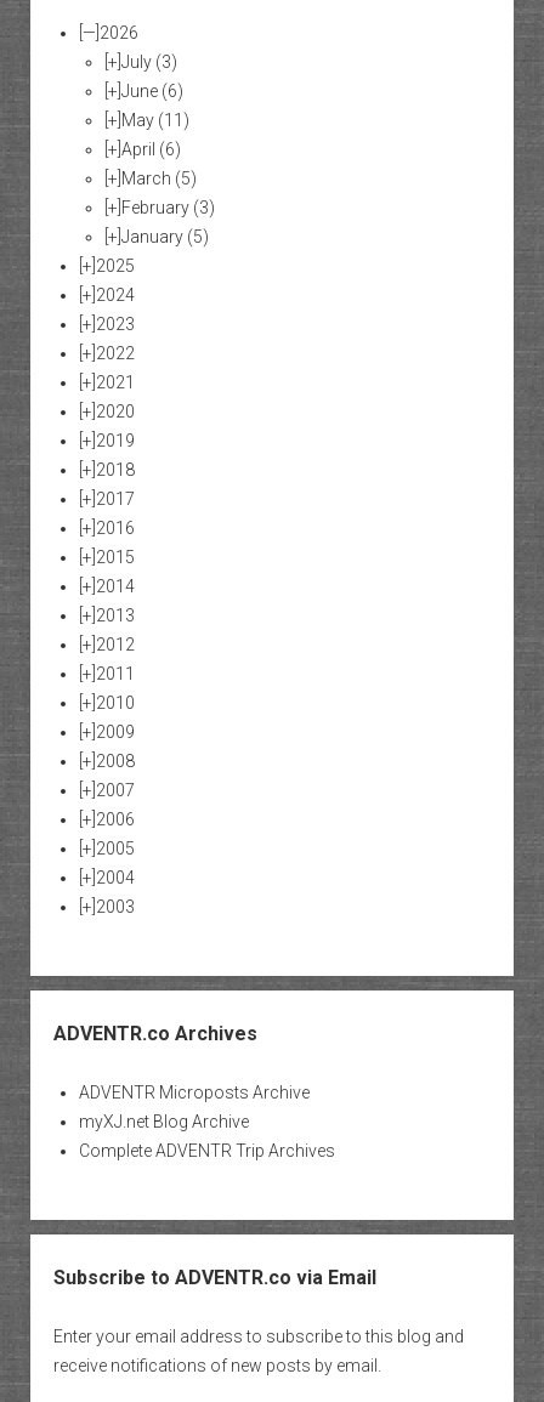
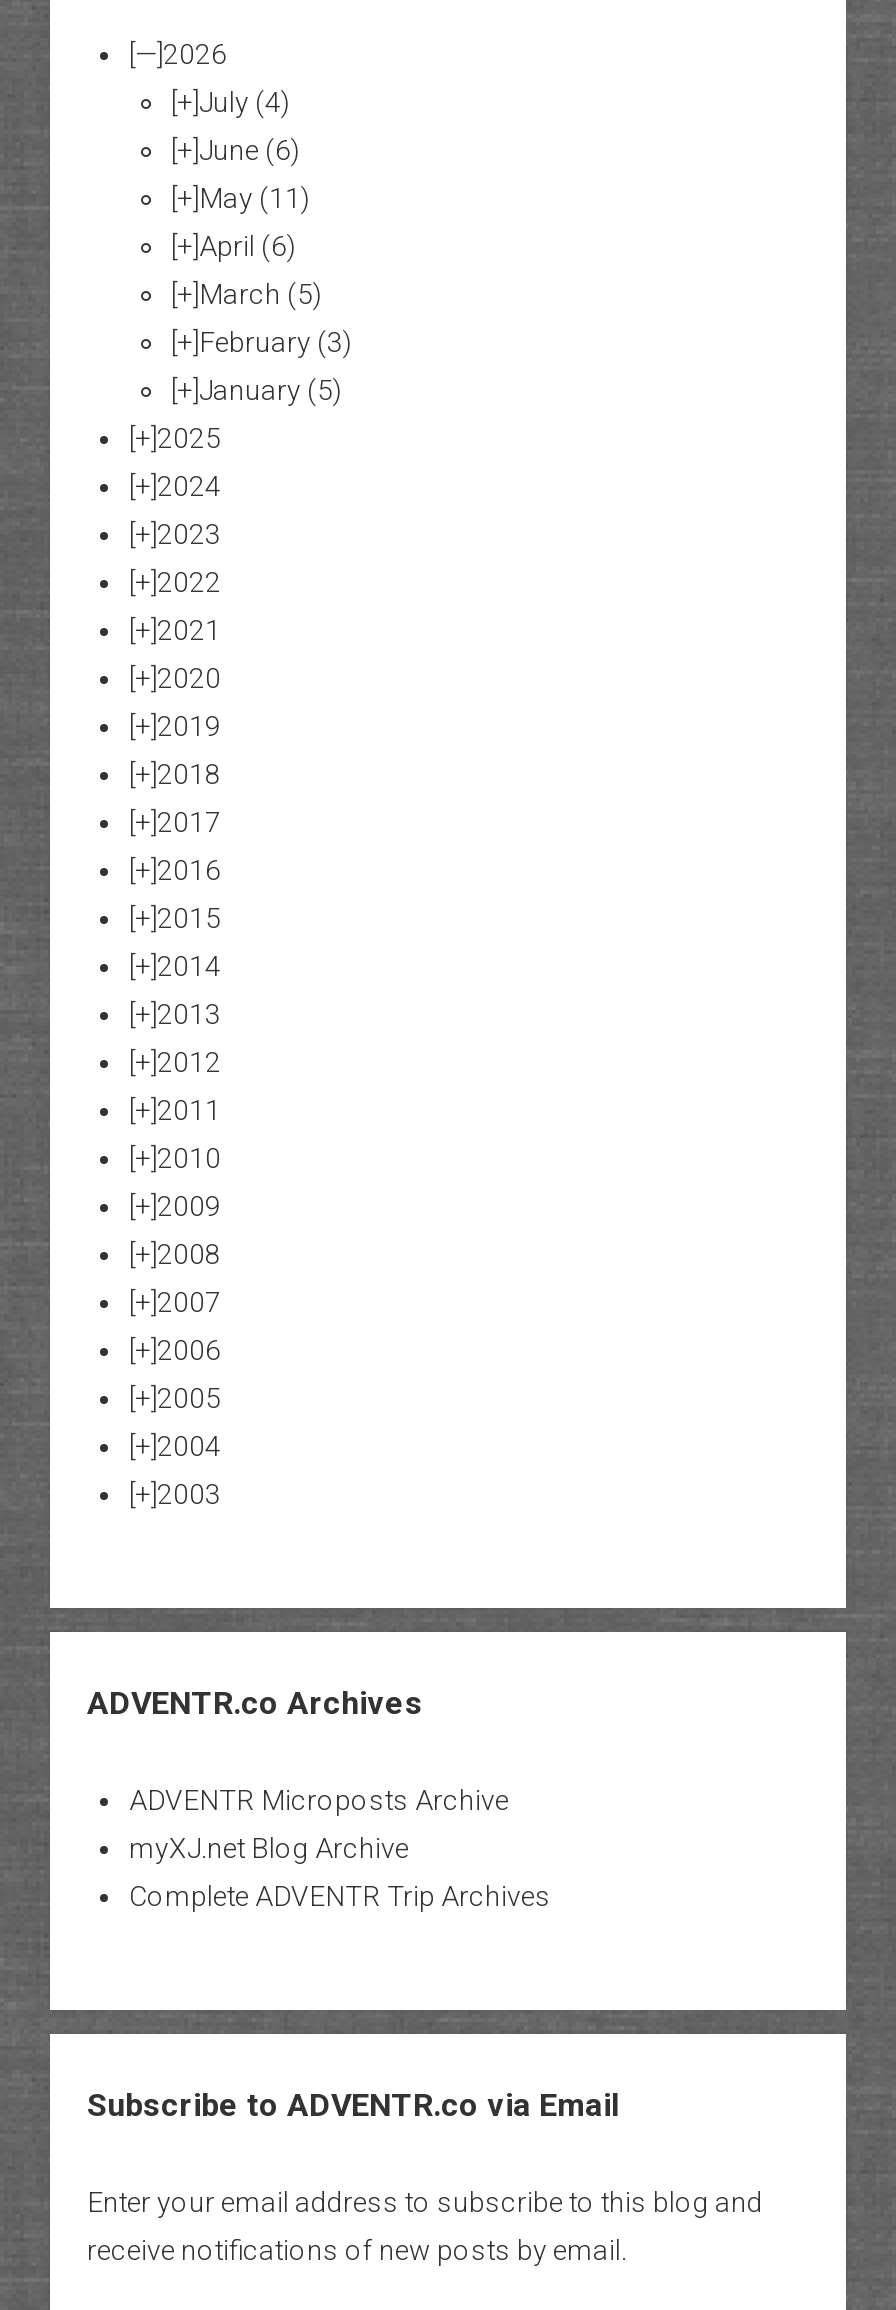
[104,52,177,72] [+]July (3) -> [171,86,291,118] [+]July (4)

